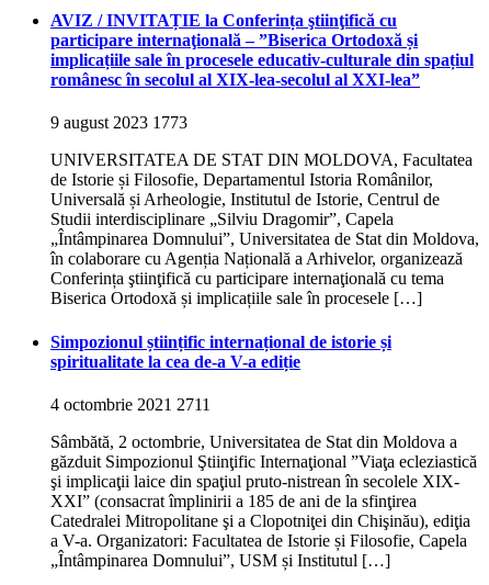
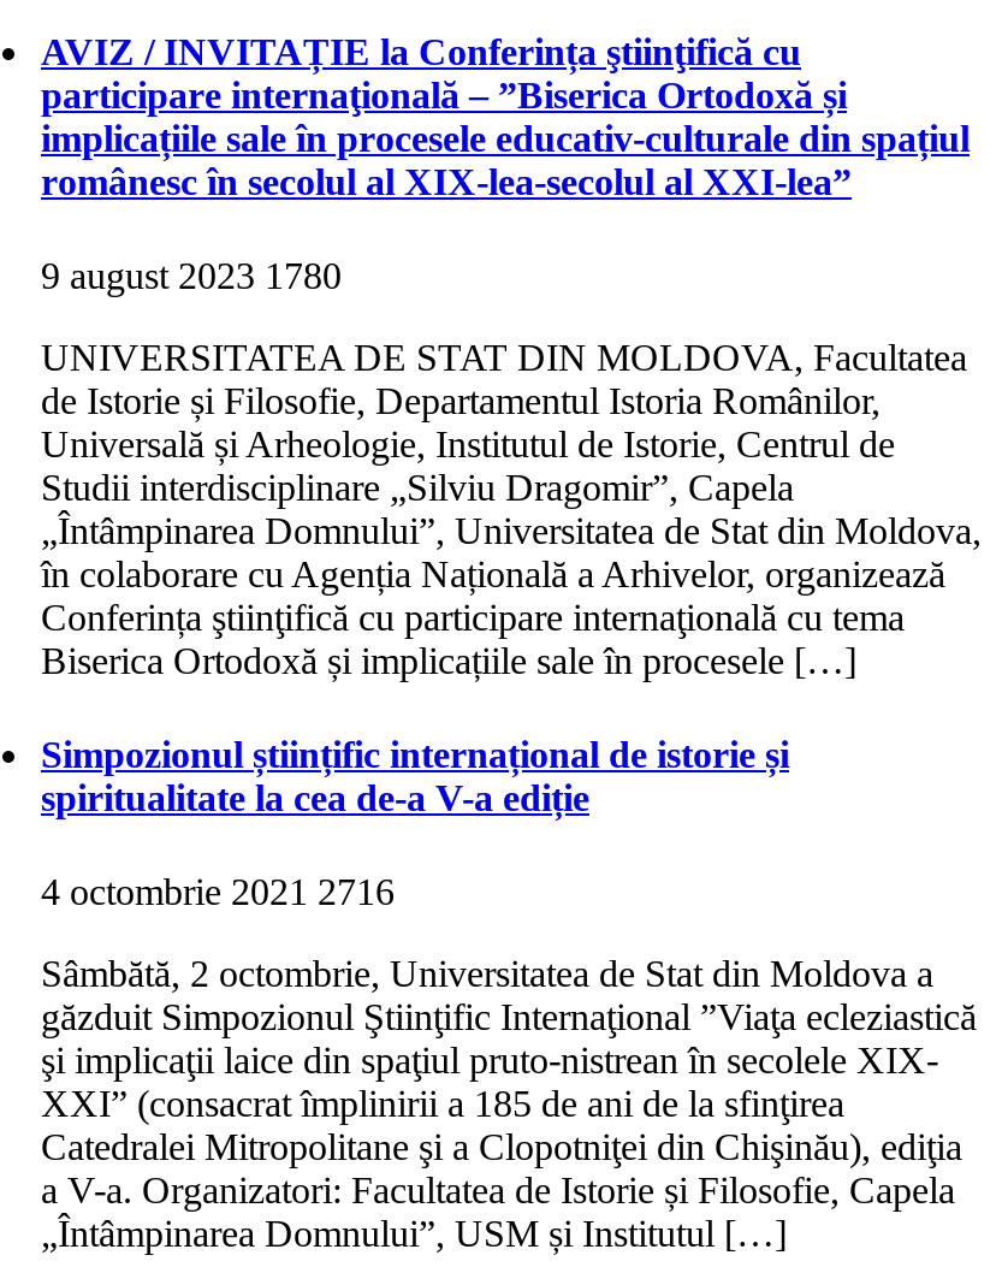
[50,113,187,132] 9 august 2023 1773 -> [41,255,342,296] 9 august 2023 1780
[50,395,211,414] 4 octombrie 2021 2711 -> [41,872,395,913] 4 octombrie 2021 2716

